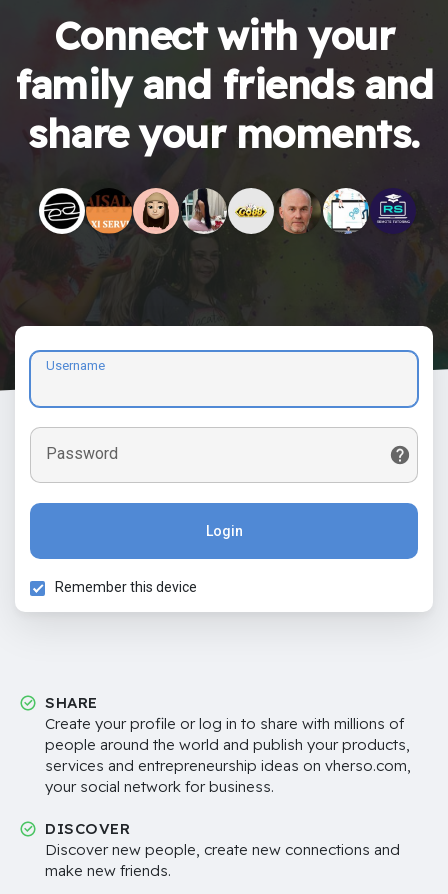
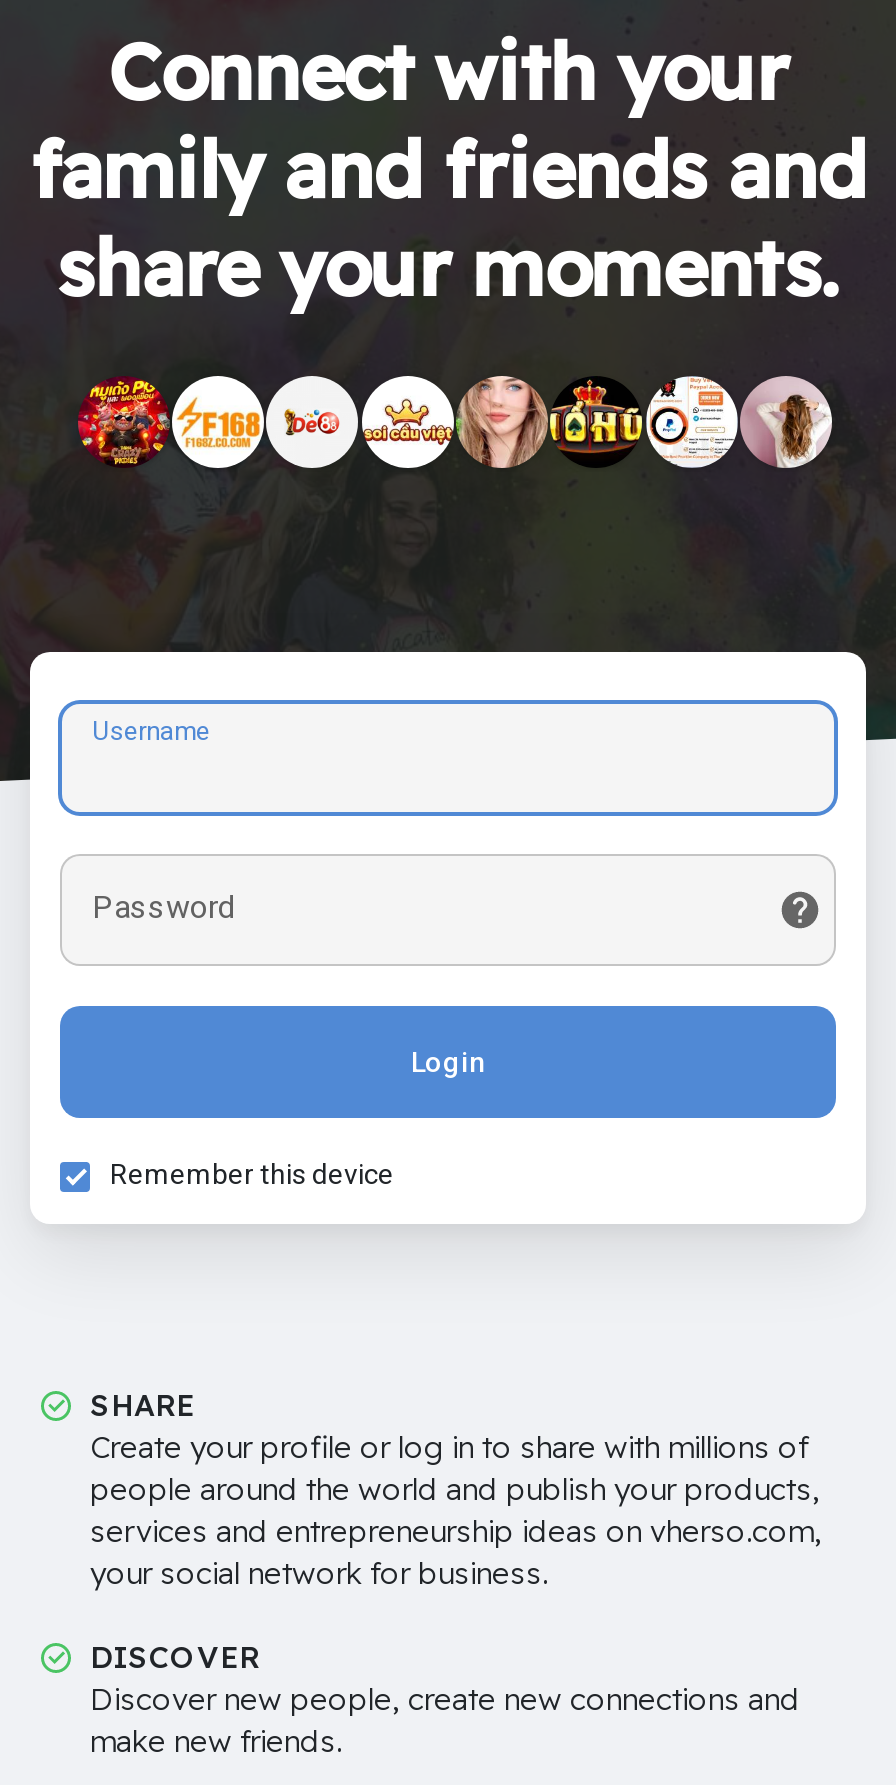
[38,187,416,235] [image] -> [76,374,834,470] [image]

